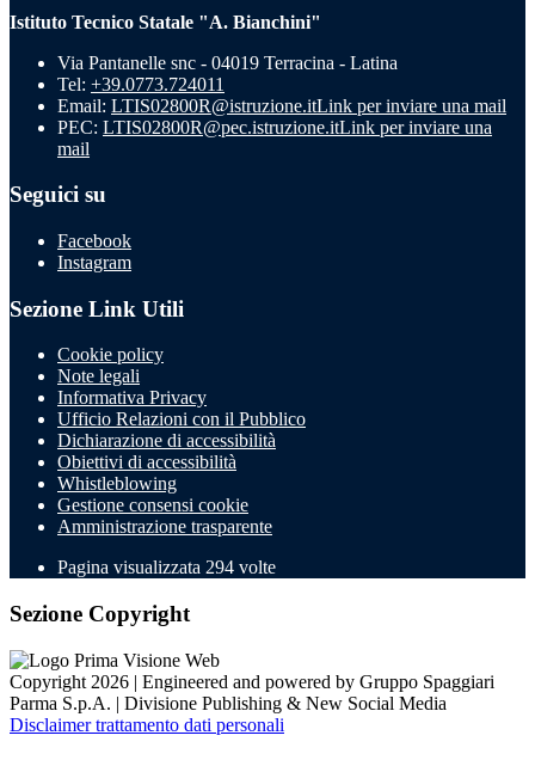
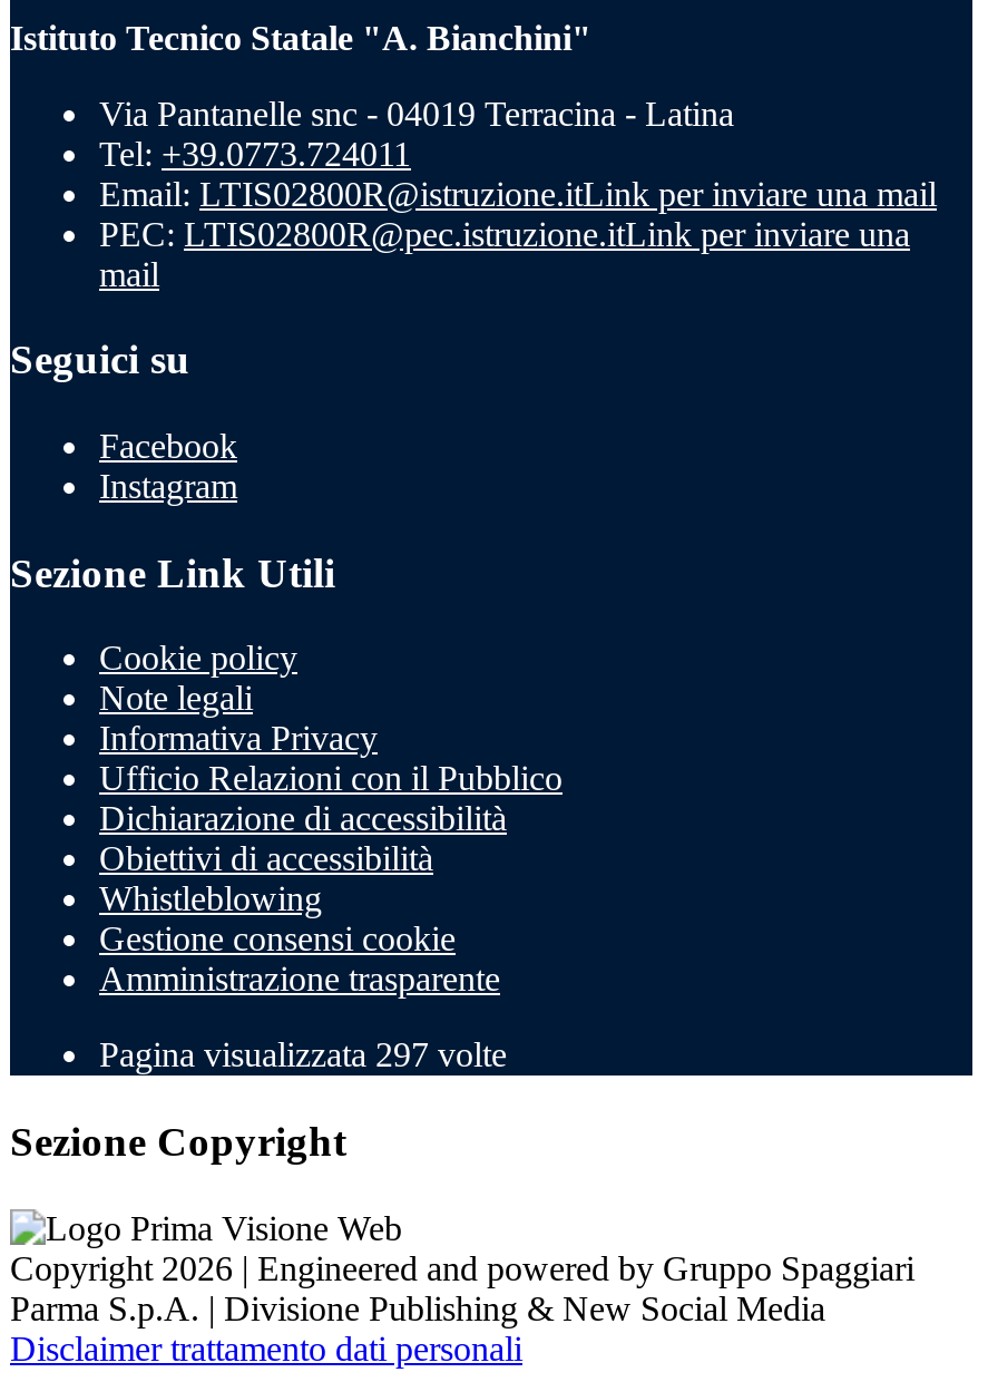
[57,557,276,578] Pagina visualizzata 294 volte -> [99,1036,507,1074] Pagina visualizzata 297 volte

